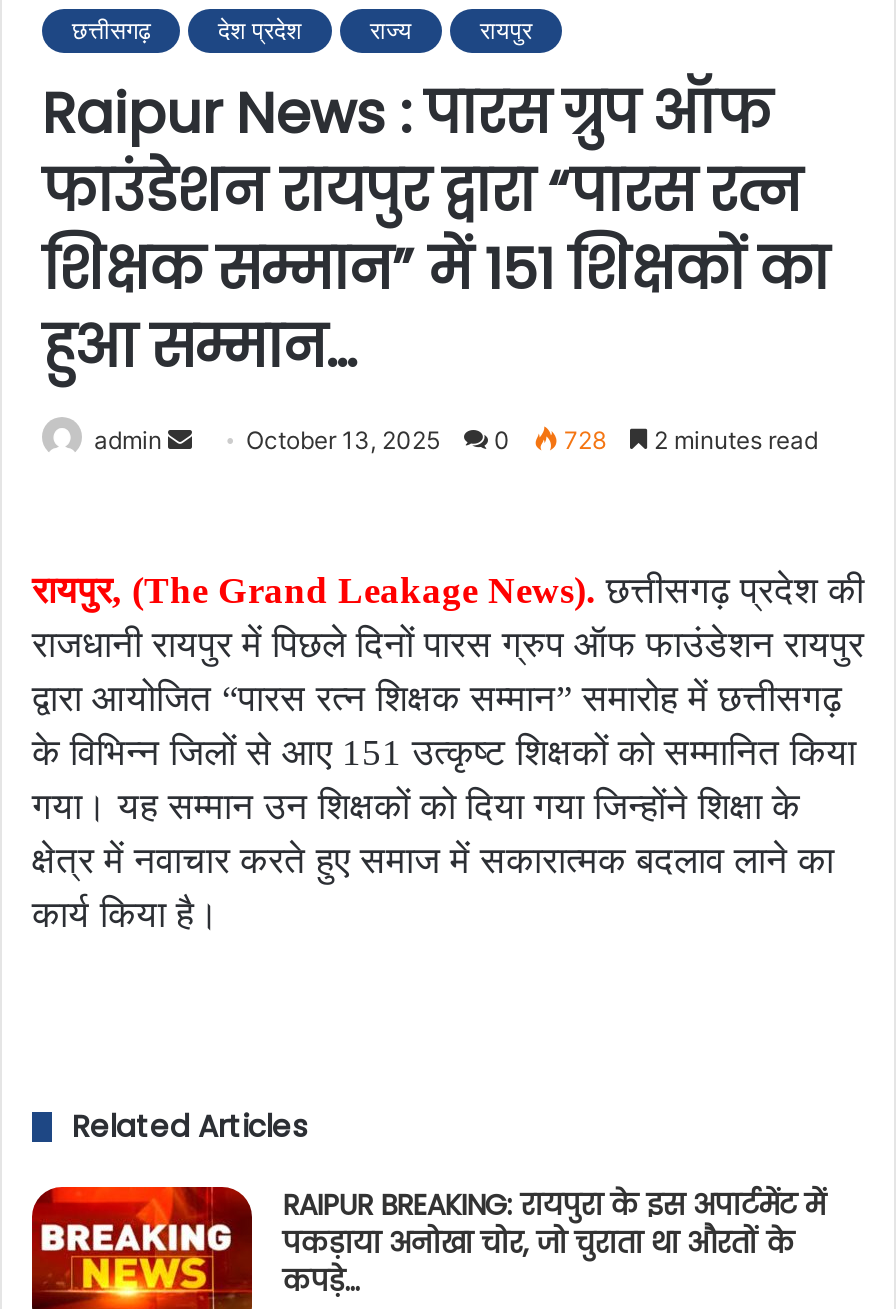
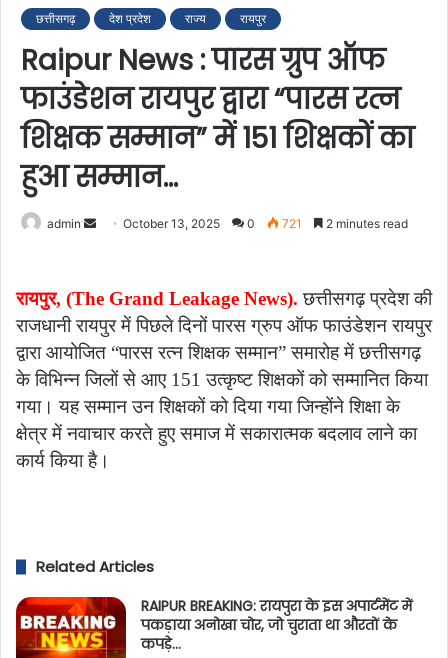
[558,425,606,455] 728 -> [279,216,302,231] 721

